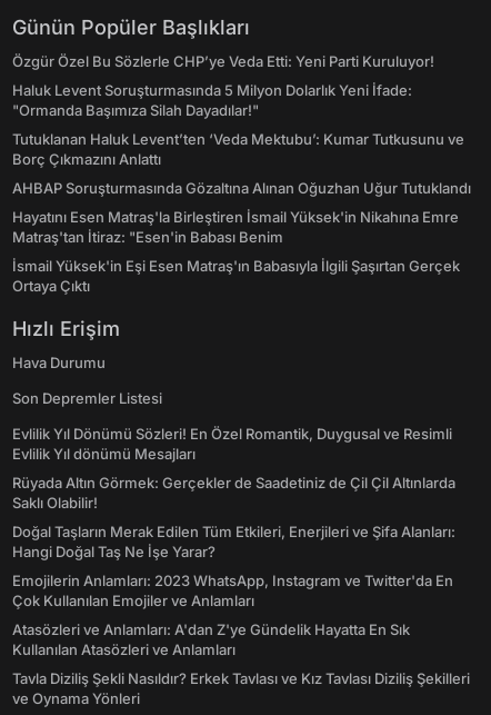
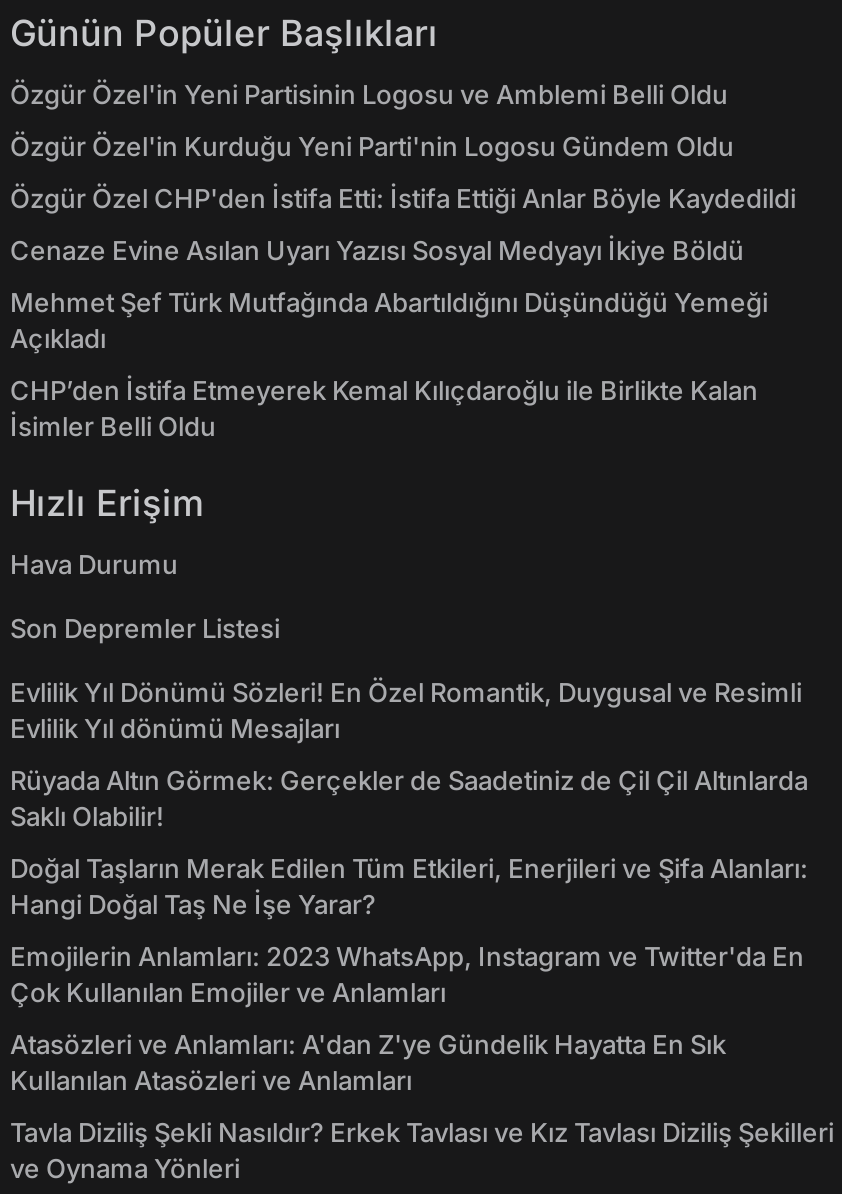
[12,52,434,70] Özgür Özel Bu Sözlerle CHP’ye Veda Etti: Yeni Parti Kuruluyor! -> [10,78,728,110] Özgür Özel'in Yeni Partisinin Logosu ve Amblemi Belli Oldu
[12,81,412,119] Haluk Levent Soruşturmasında 5 Milyon Dolarlık Yeni İfade: | "Ormanda Başımıza Silah Dayadılar!" -> [10,130,734,162] Özgür Özel'in Kurduğu Yeni Parti'nin Logosu Gündem Oldu
[12,130,464,168] Tutuklanan Haluk Levent’ten ‘Veda Mektubu’: Kumar Tutkusunu ve | Borç Çıkmazını Anlattı -> [10,182,796,214] Özgür Özel CHP'den İstifa Etti: İstifa Ettiği Anlar Böyle Kaydedildi
[12,179,471,197] AHBAP Soruşturmasında Gözaltına Alınan Oğuzhan Uğur Tutuklandı -> [10,234,744,266] Cenaze Evine Asılan Uyarı Yazısı Sosyal Medyayı İkiye Böldü
[12,208,459,246] Hayatını Esen Matraş'la Birleştiren İsmail Yüksek'in Nikahına Emre | Matraş'tan İtiraz: "Esen'in Babası Benim -> [10,286,768,354] Mehmet Şef Türk Mutfağında Abartıldığını Düşündüğü Yemeği | Açıkladı
[12,257,460,295] İsmail Yüksek'in Eşi Esen Matraş'ın Babasıyla İlgili Şaşırtan Gerçek | Ortaya Çıktı -> [10,374,758,442] CHP’den İstifa Etmeyerek Kemal Kılıçdaroğlu ile Birlikte Kalan | İsimler Belli Oldu

